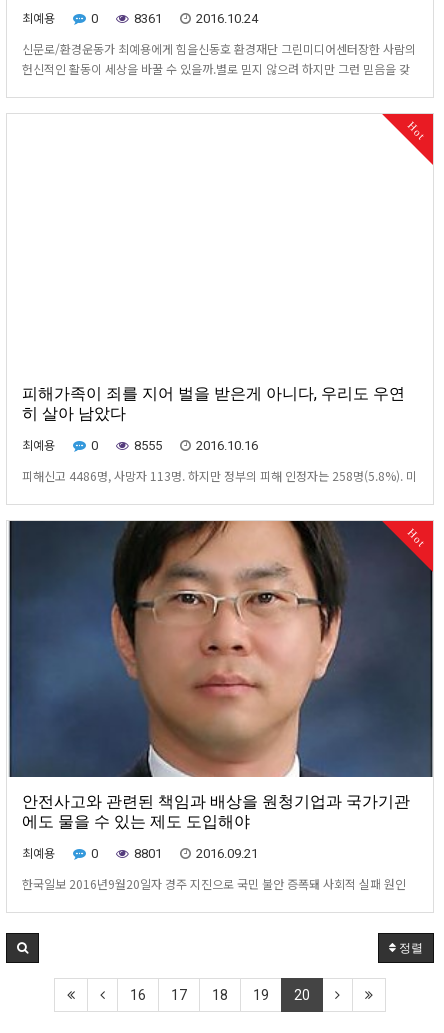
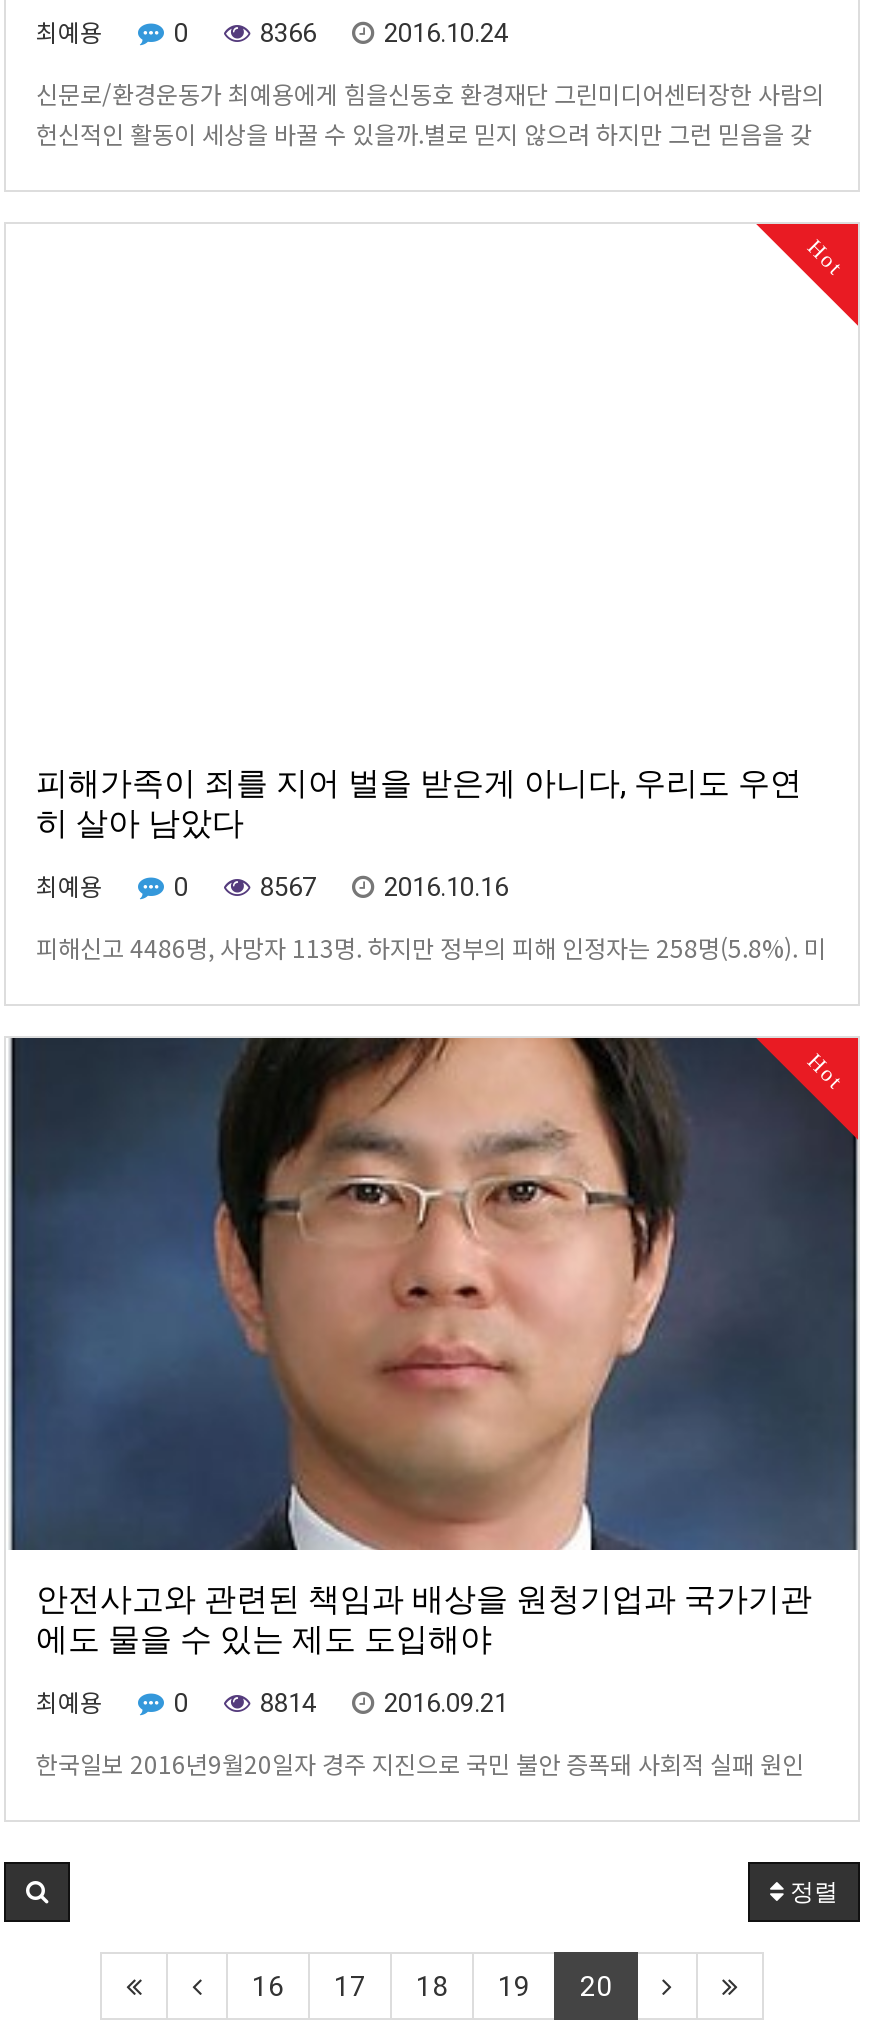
[88,11,258,26] 0 8361 2016.10.24 -> [168,17,508,47] 0 8366 2016.10.24
[88,438,258,453] 0 8555 2016.10.16 -> [168,873,508,903] 0 8567 2016.10.16
[88,846,258,861] 0 8801 2016.09.21 -> [168,1688,508,1718] 0 8814 2016.09.21

